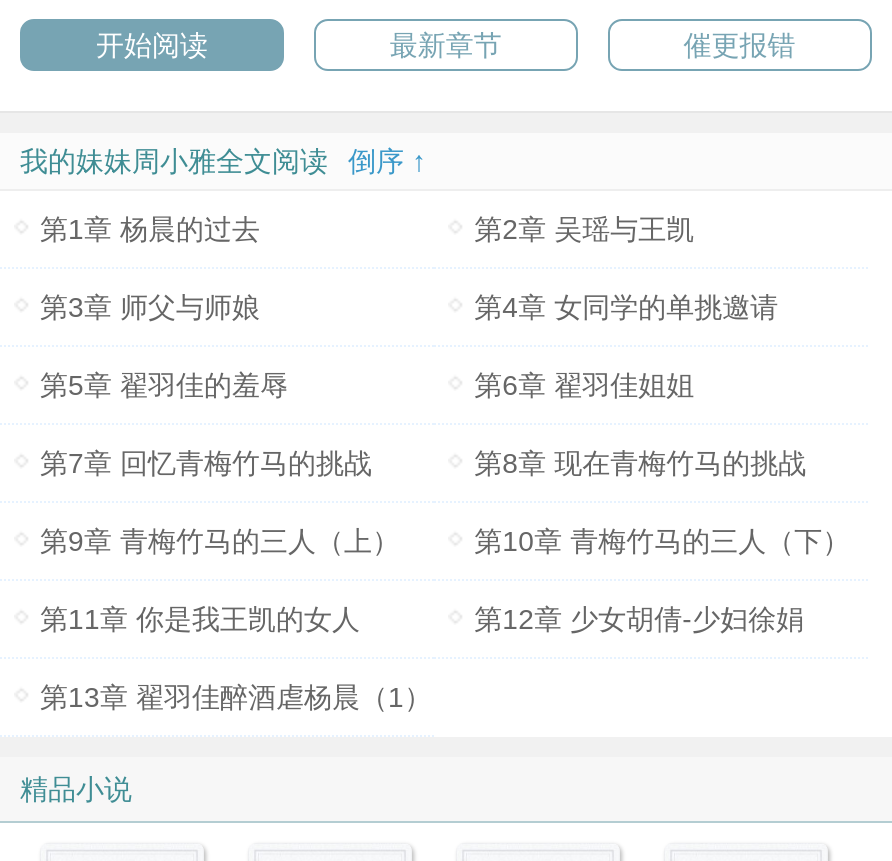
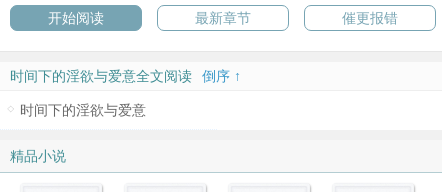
[20,146,328,178] 我的妹妹周小雅全文阅读 -> [10,68,192,84] 时间下的淫欲与爱意全文阅读
[40,214,850,714] 第1章 杨晨的过去 | 第2章 吴瑶与王凯 | 第3章 师父与师娘 | 第4章 女同学的单挑邀请 | 第5章 翟羽佳的羞辱 | 第6章 翟羽佳姐姐 | 第7章 回忆青梅竹马的挑战 | 第8章 现在青梅竹马的挑战 | 第9章 青梅竹马的三人（上） | 第10章 青梅竹马的三人（下） | 第11章 你是我王凯的女人 | 第12章 少女胡倩-少妇徐娟 | 第13章 翟羽佳醉酒虐杨晨（1） -> [20,102,146,118] 时间下的淫欲与爱意

